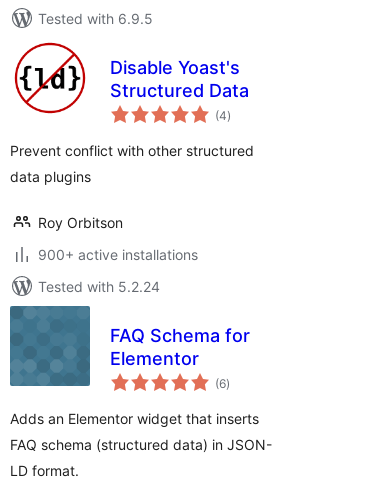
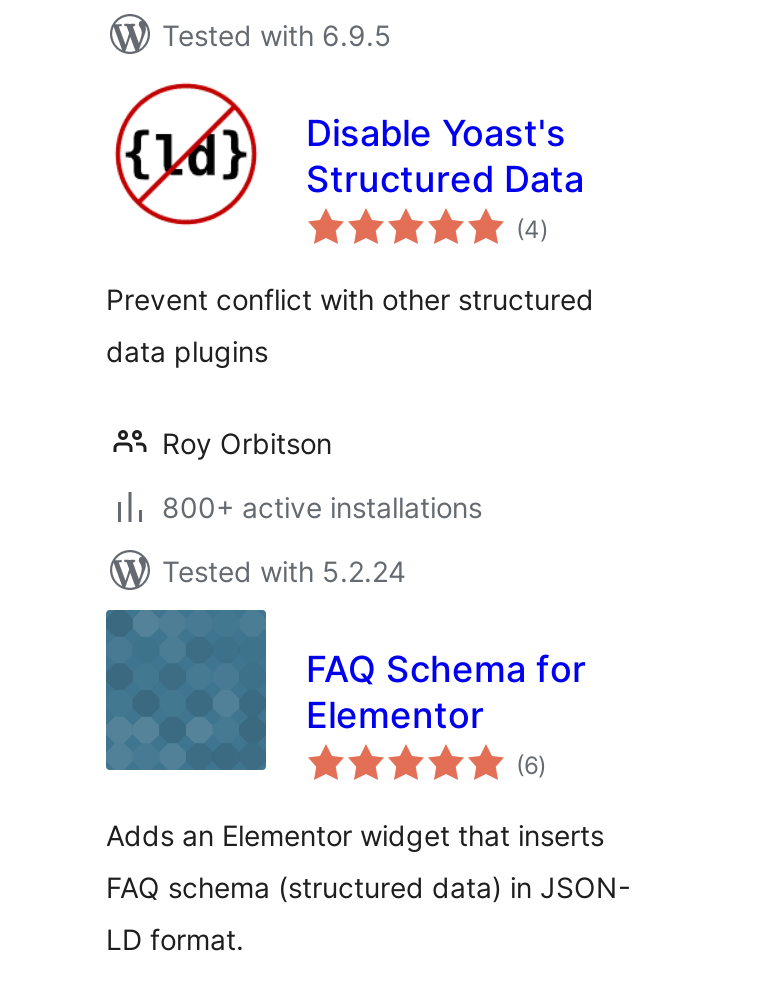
[38,246,198,263] 900+ active installations -> [162,490,482,524] 800+ active installations

